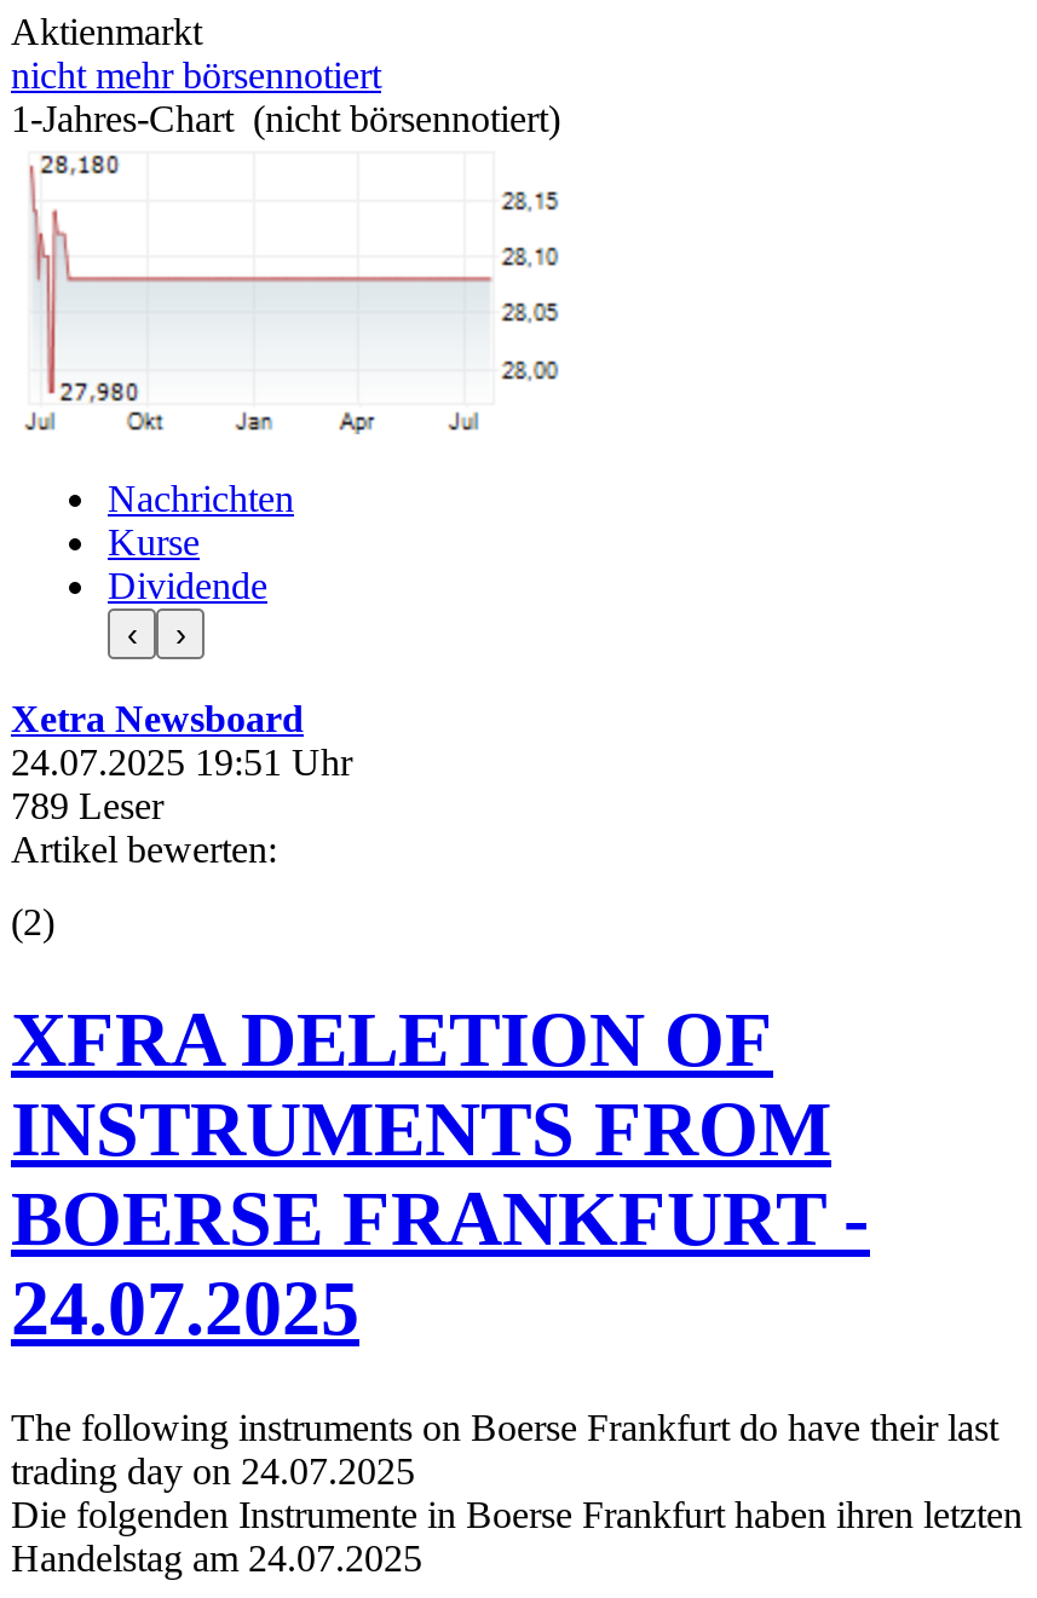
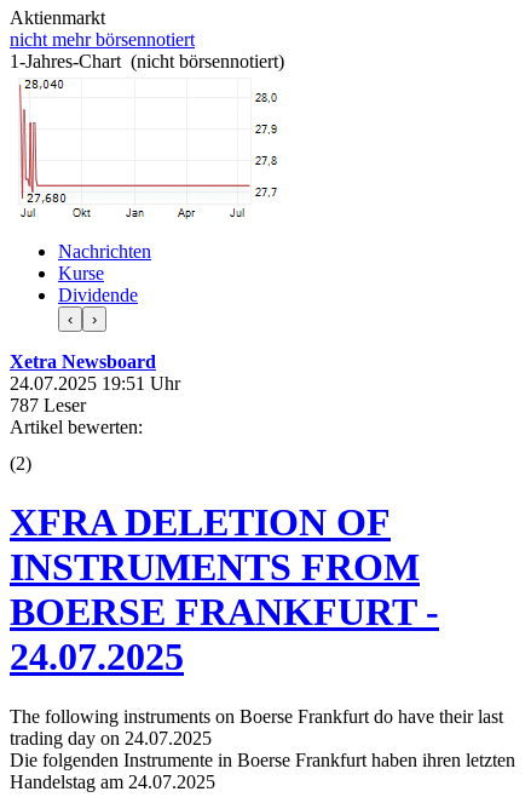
[23,183,560,432] [image] -> [18,85,283,218] [image]
[11,785,163,826] 789 Leser -> [10,395,86,415] 787 Leser

